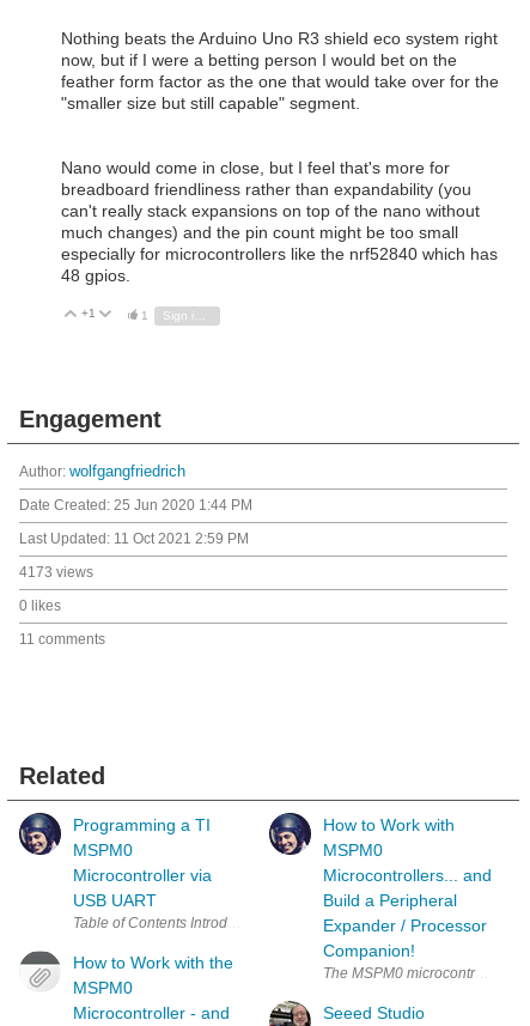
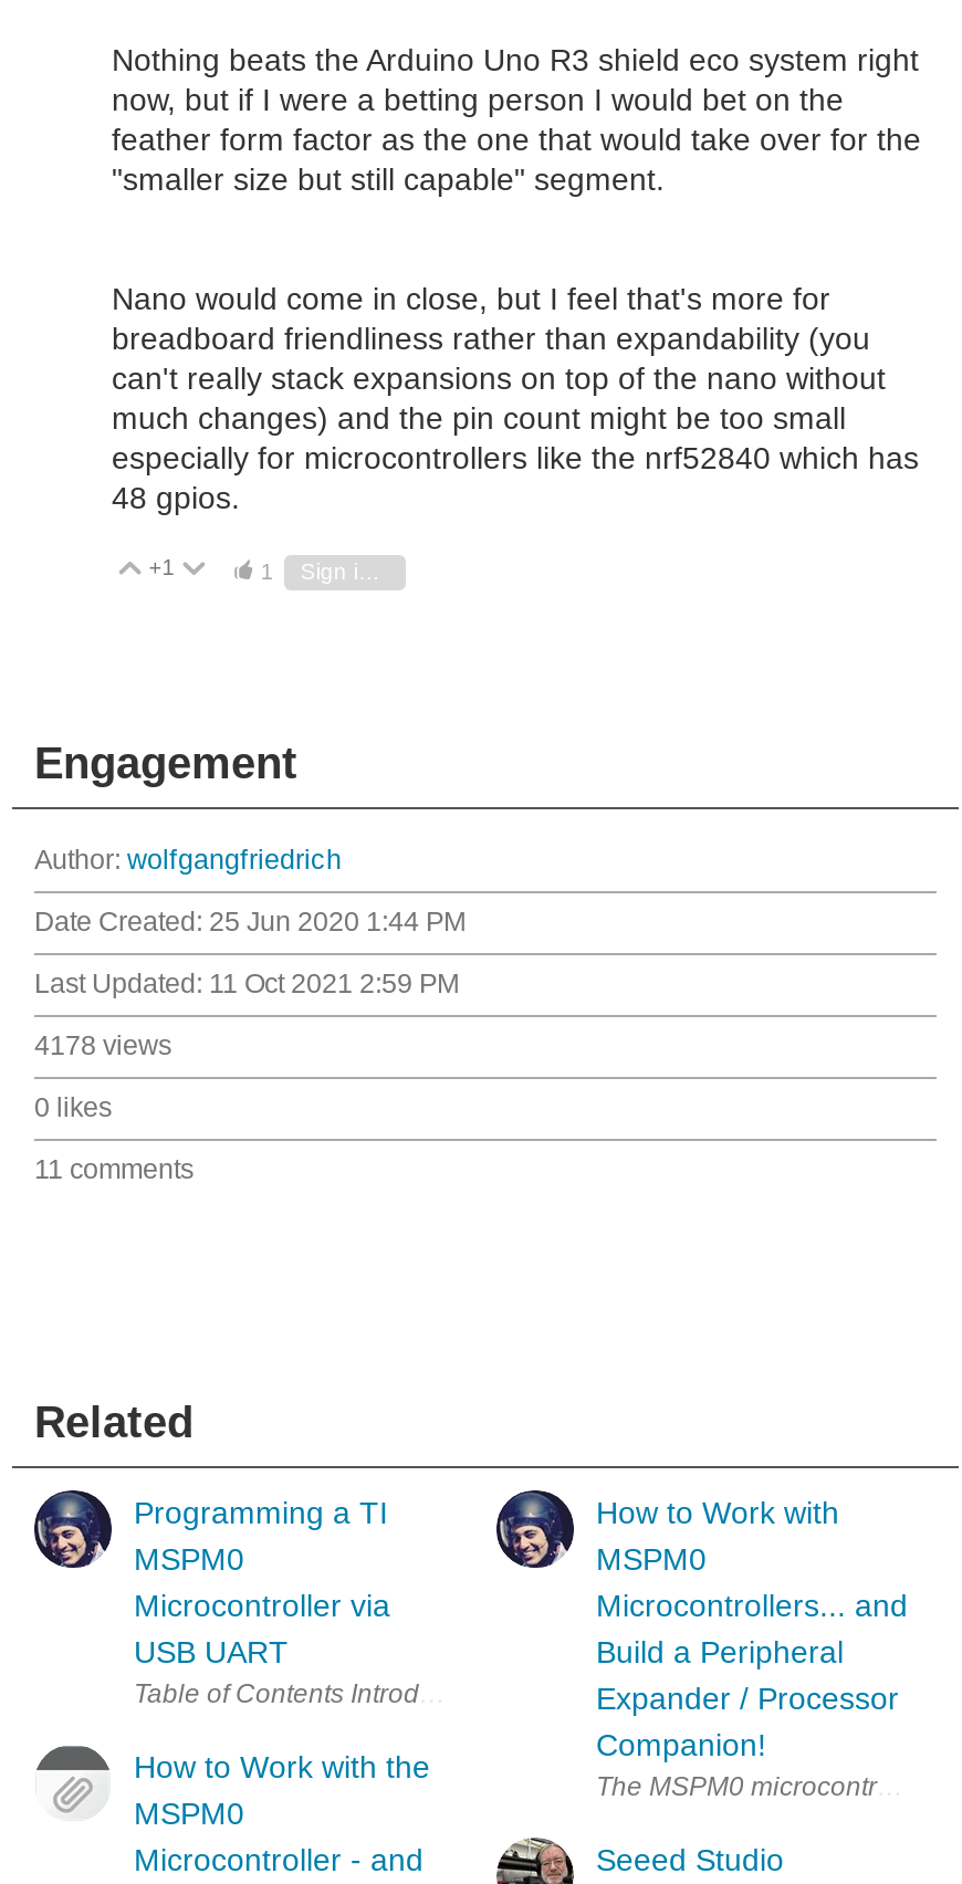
[19,564,93,581] 4173 views -> [34,1031,171,1062] 4178 views

